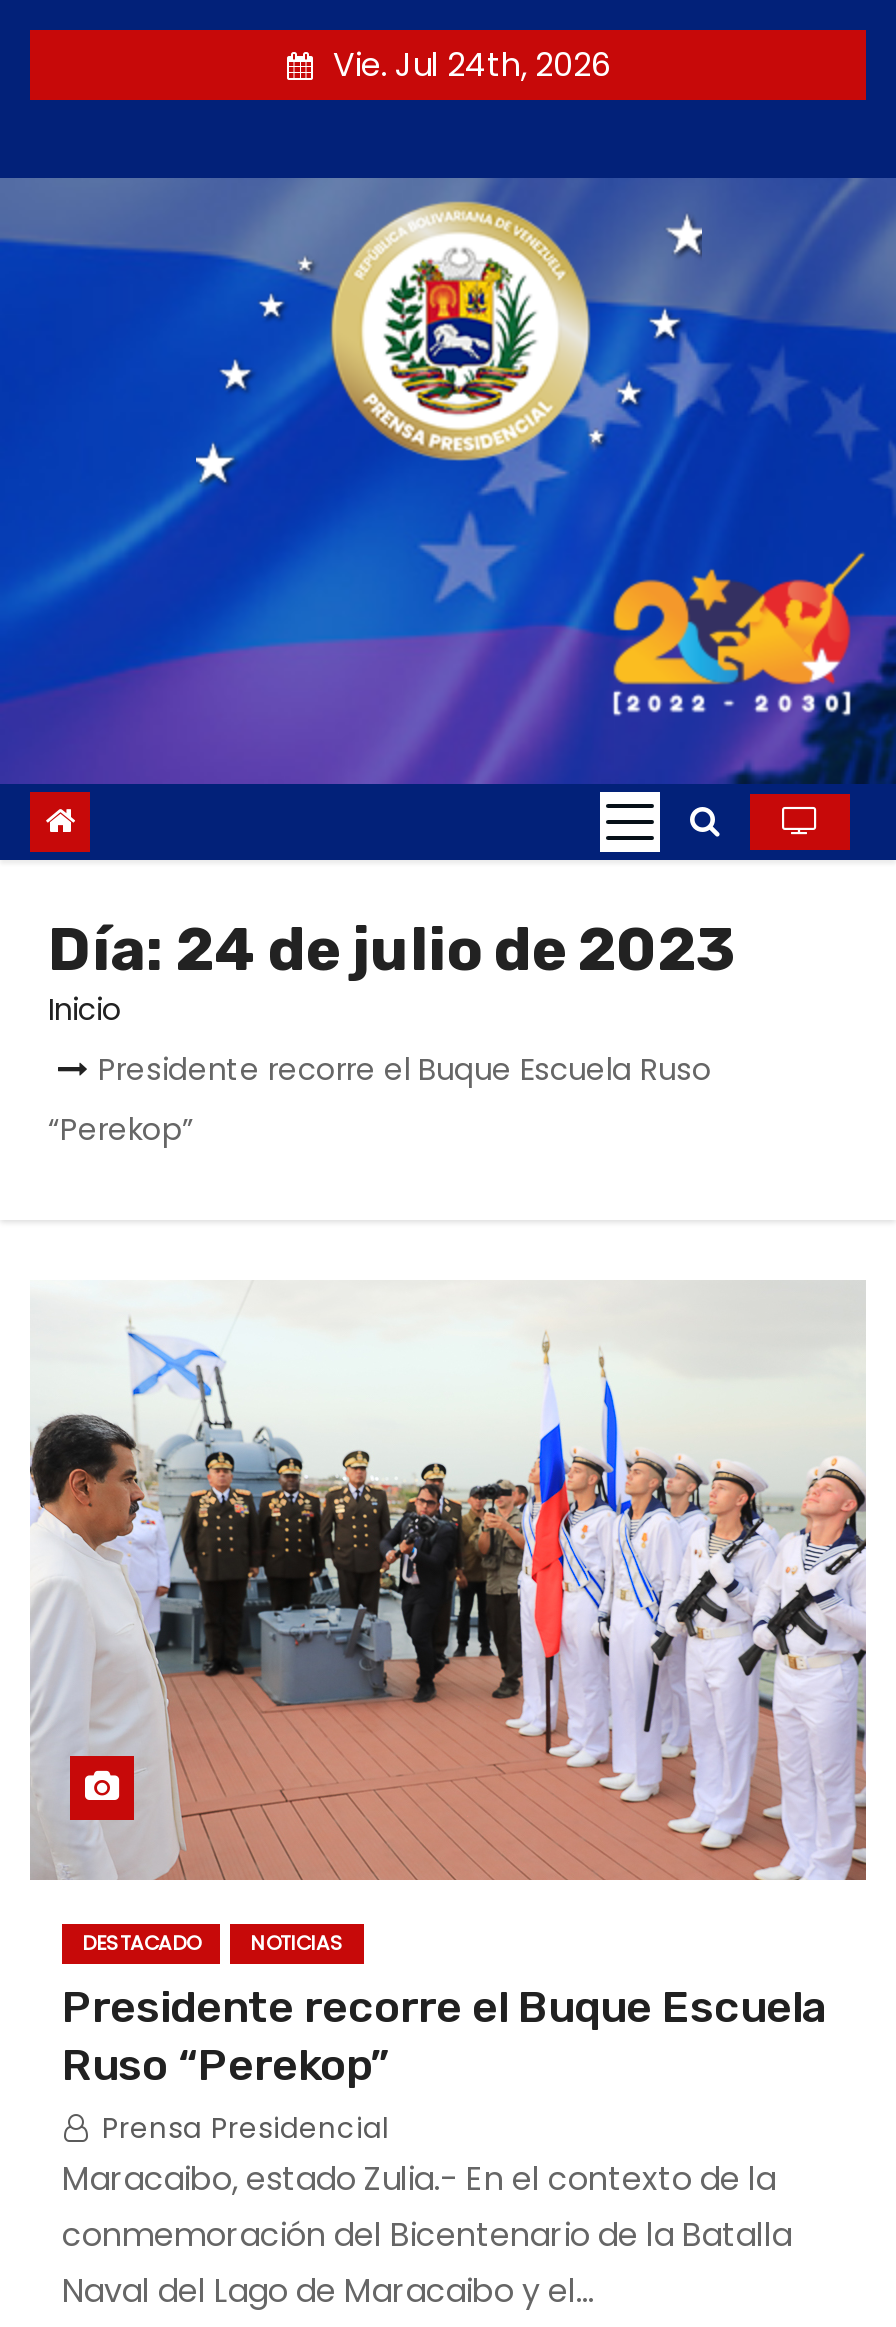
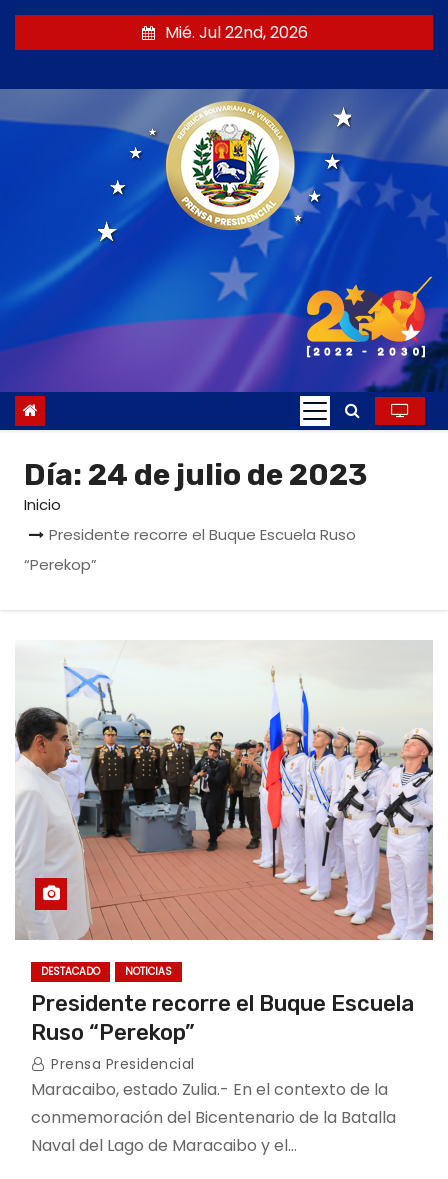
[333,42,611,88] Vie. Jul 24th, 2026 -> [164,21,307,44] Mié. Jul 22nd, 2026

